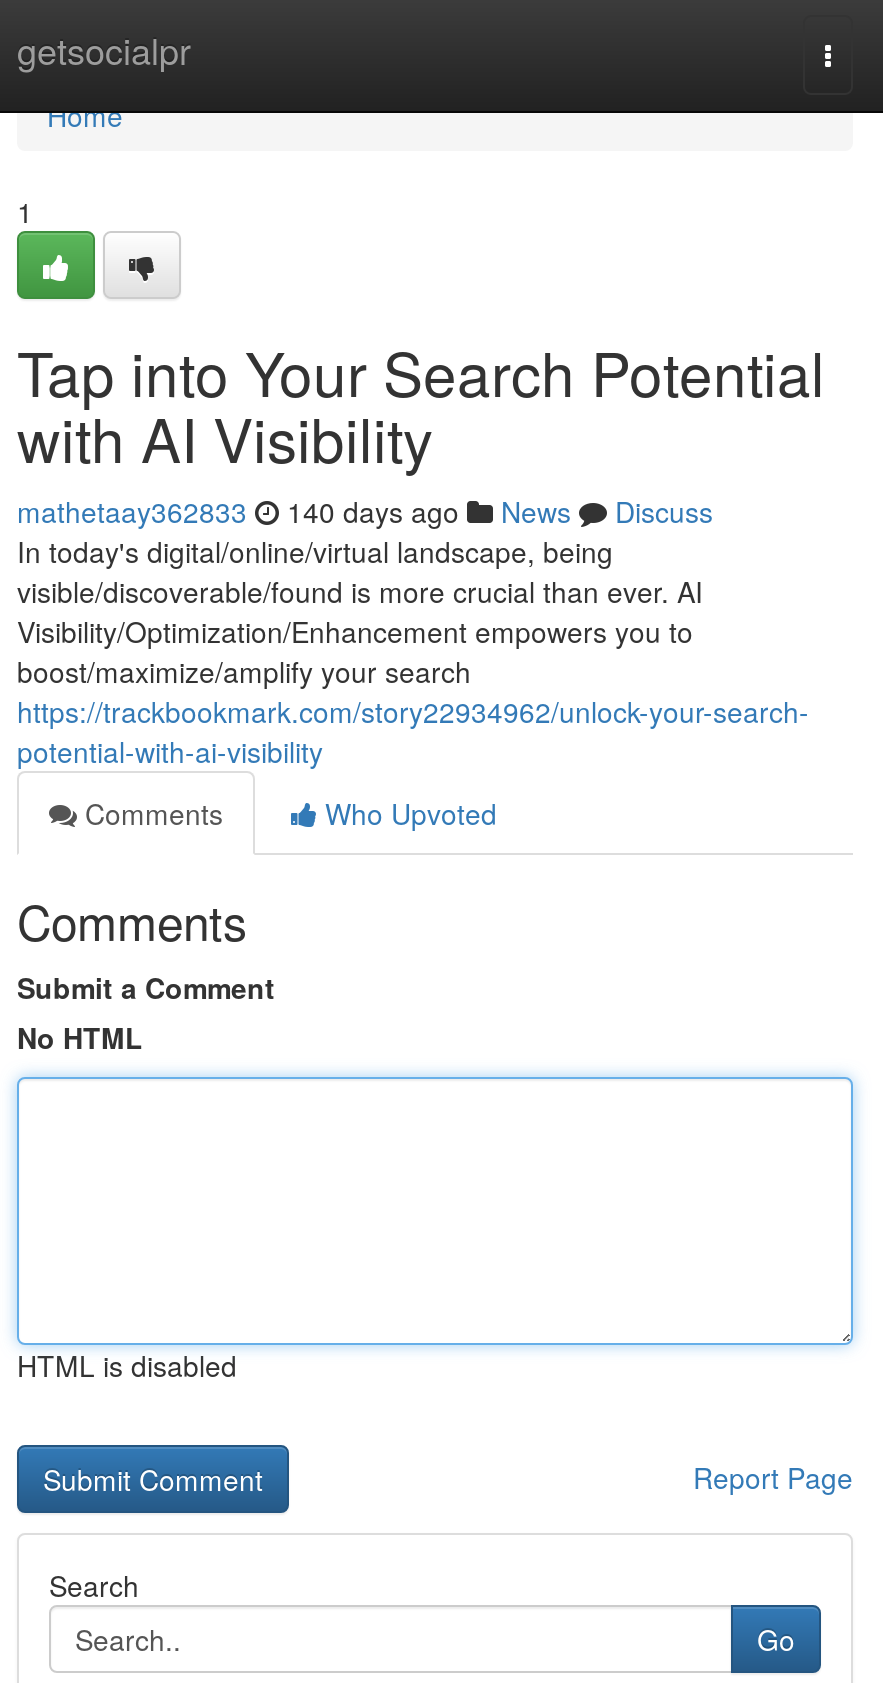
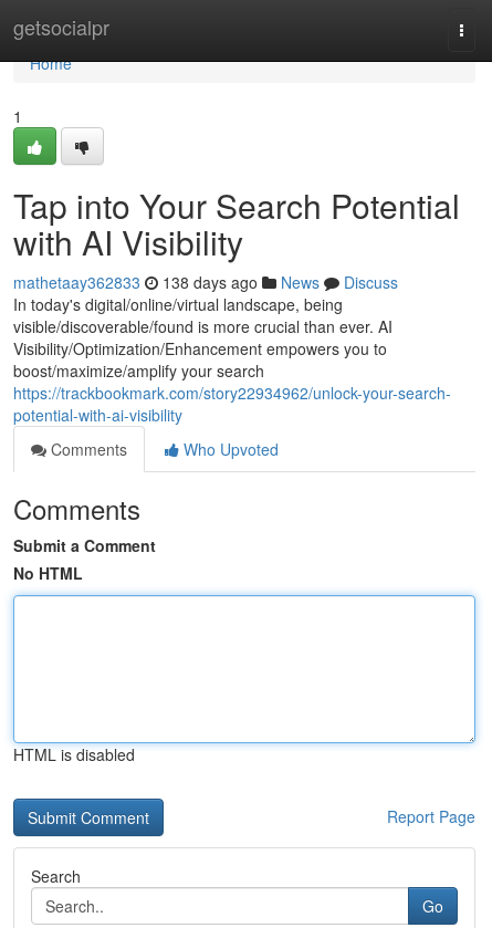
[17,491,713,531] mathetaay362833 140 days ago News Discuss -> [13,271,398,293] mathetaay362833 138 days ago News Discuss

